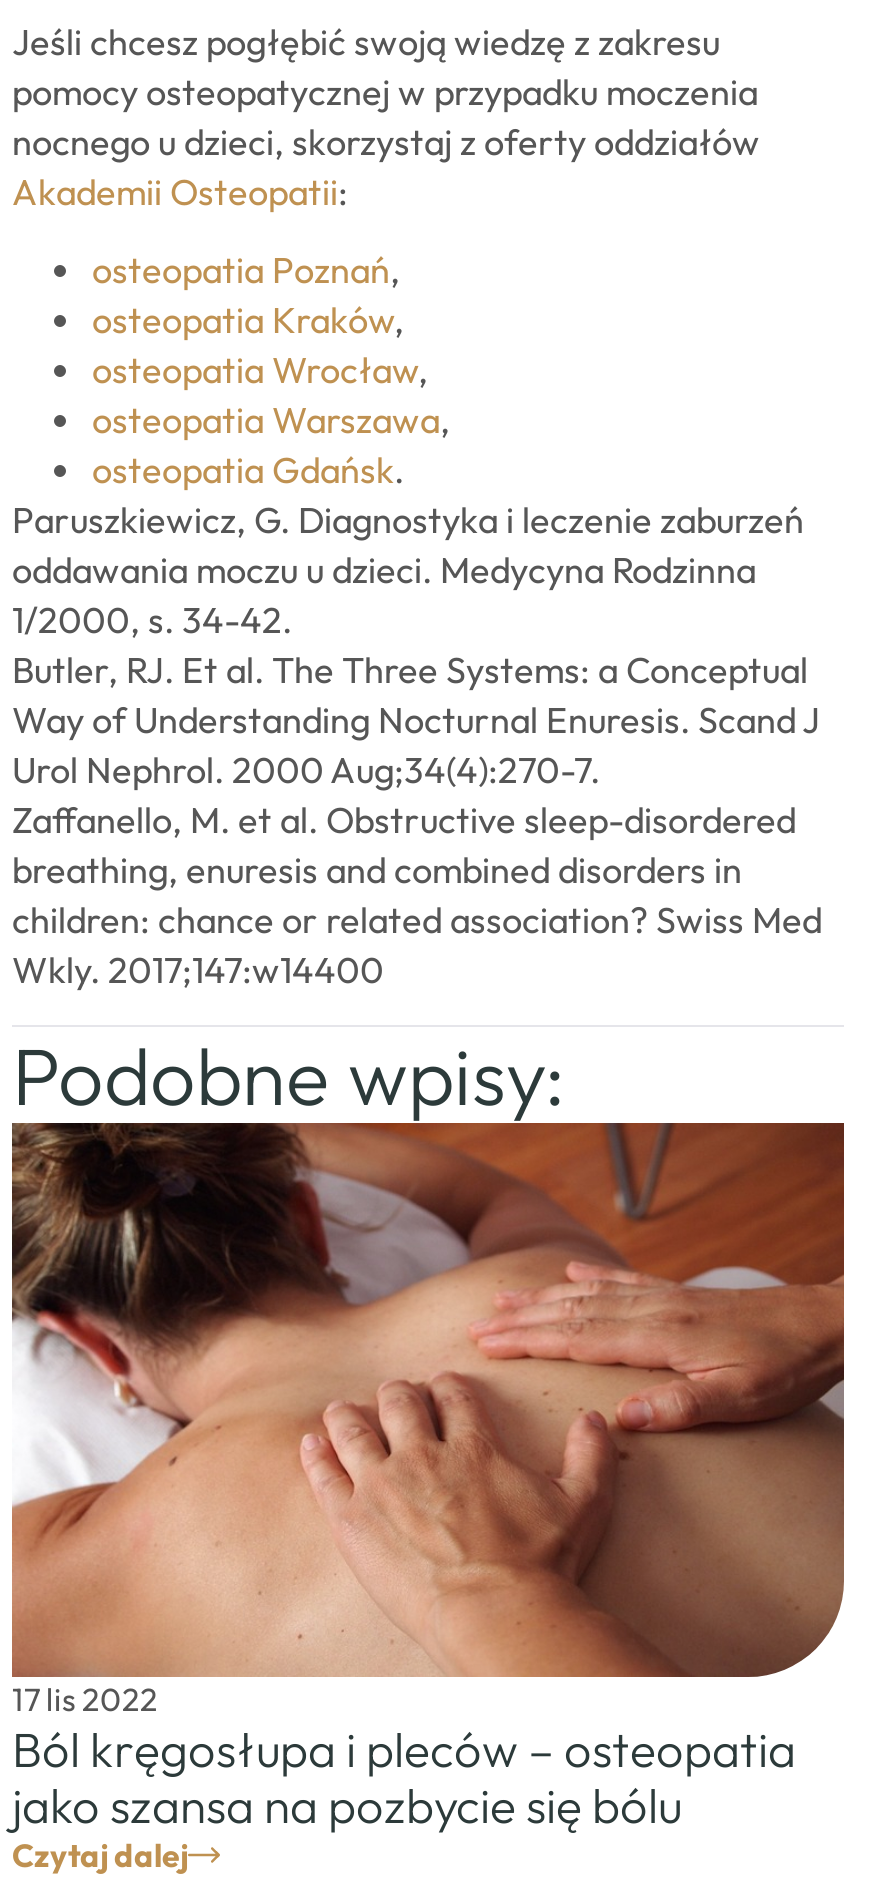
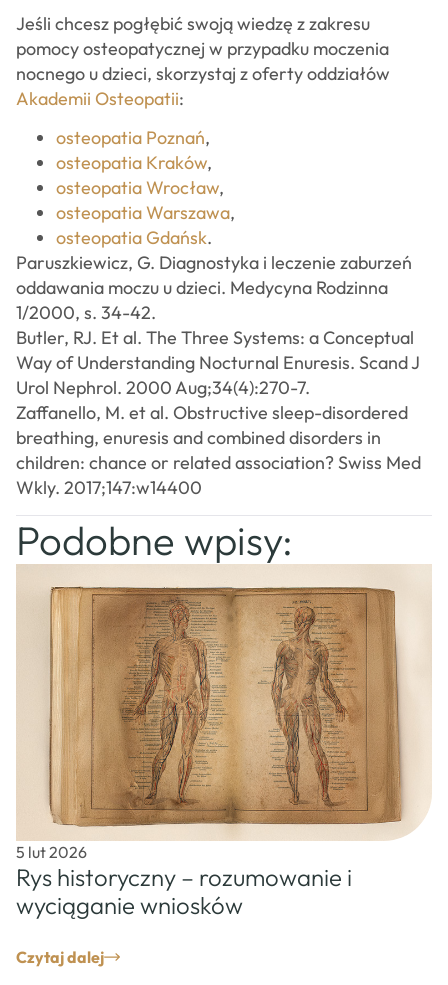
[10,1123,846,1835] [image] | 17 lis 2022 | Ból kręgosłupa i pleców – osteopatia | jako szansa na pozbycie się bólu -> [16,564,432,920] [image] | 5 lut 2026 | Rys historyczny – rozumowanie i | wyciąganie wniosków

